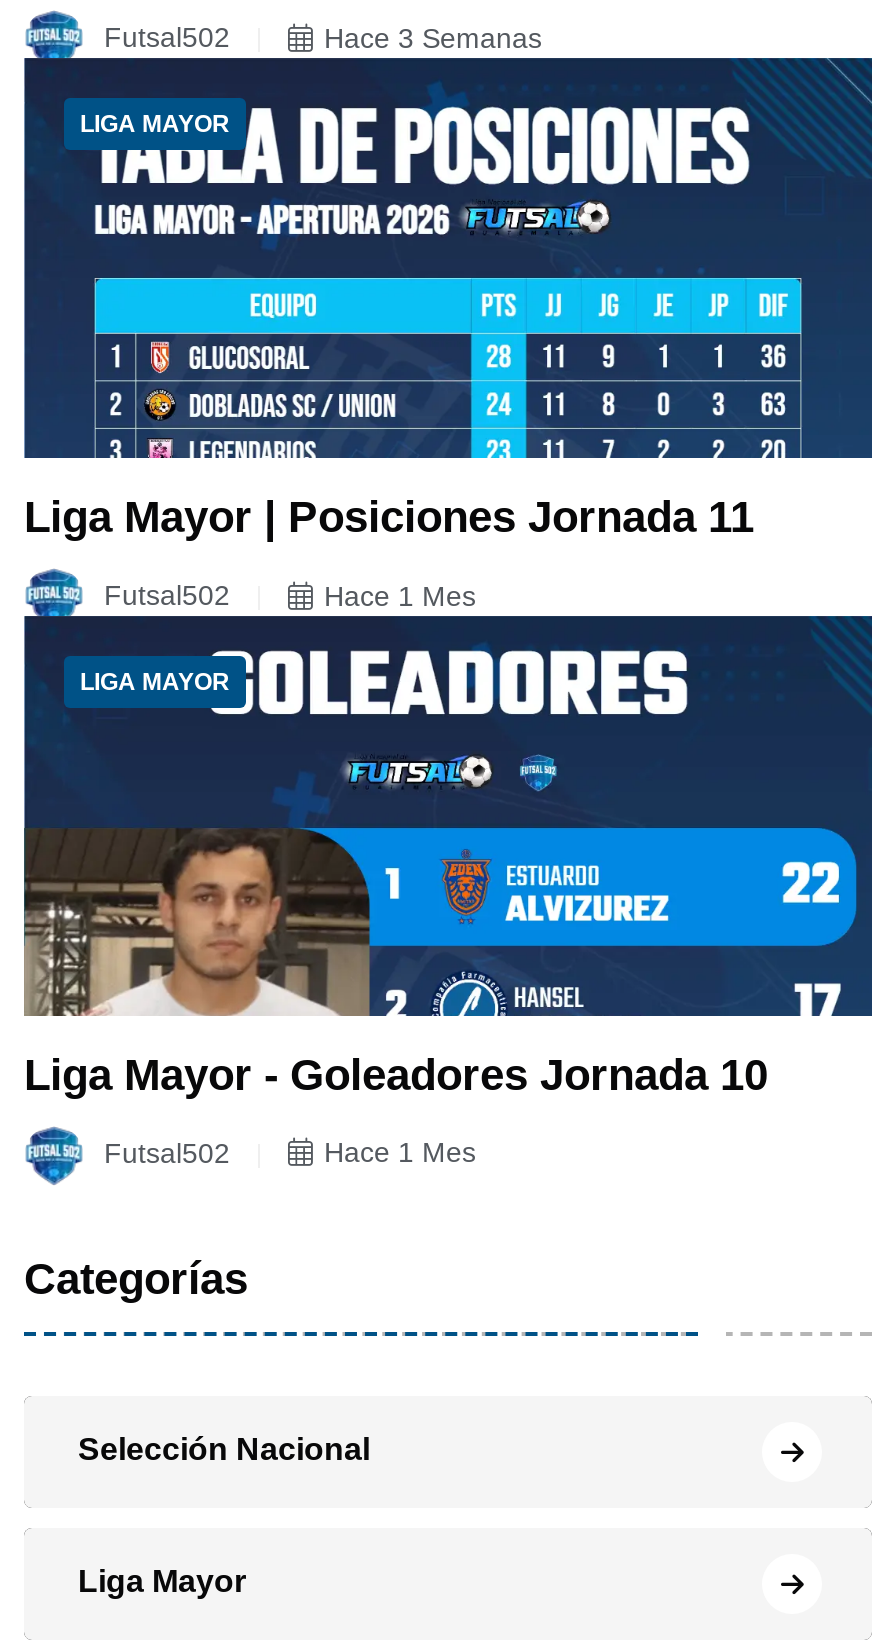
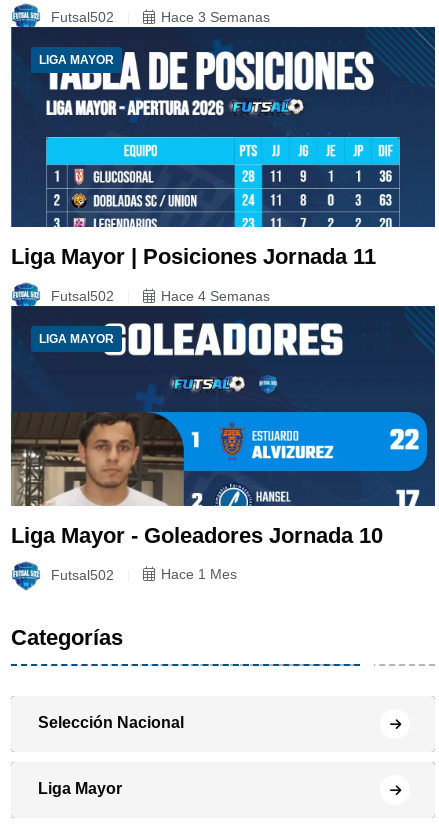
[324,579,476,611] Hace 1 Mes -> [161,288,270,304] Hace 4 Semanas

